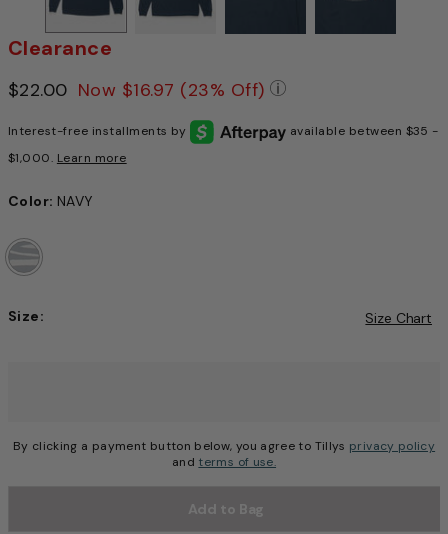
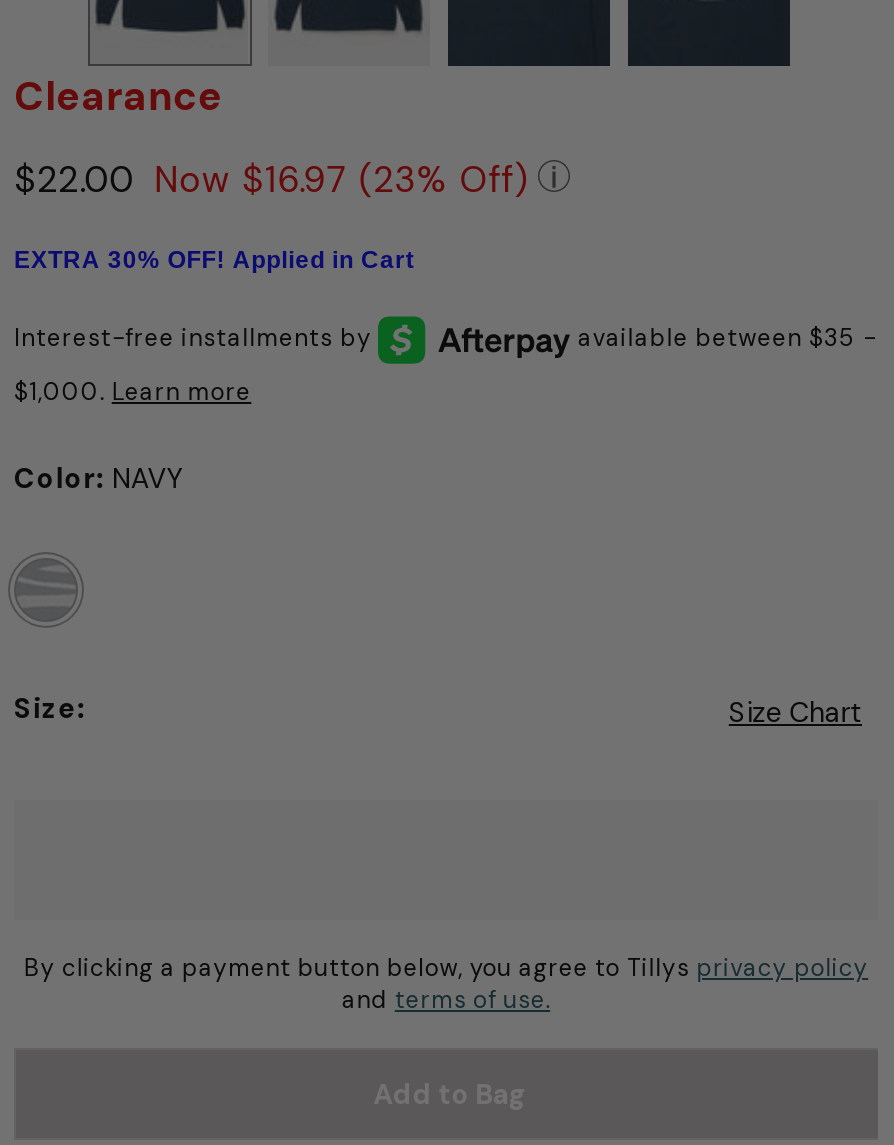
none -> [14,245,415,273] EXTRA 30% OFF! Applied in Cart

